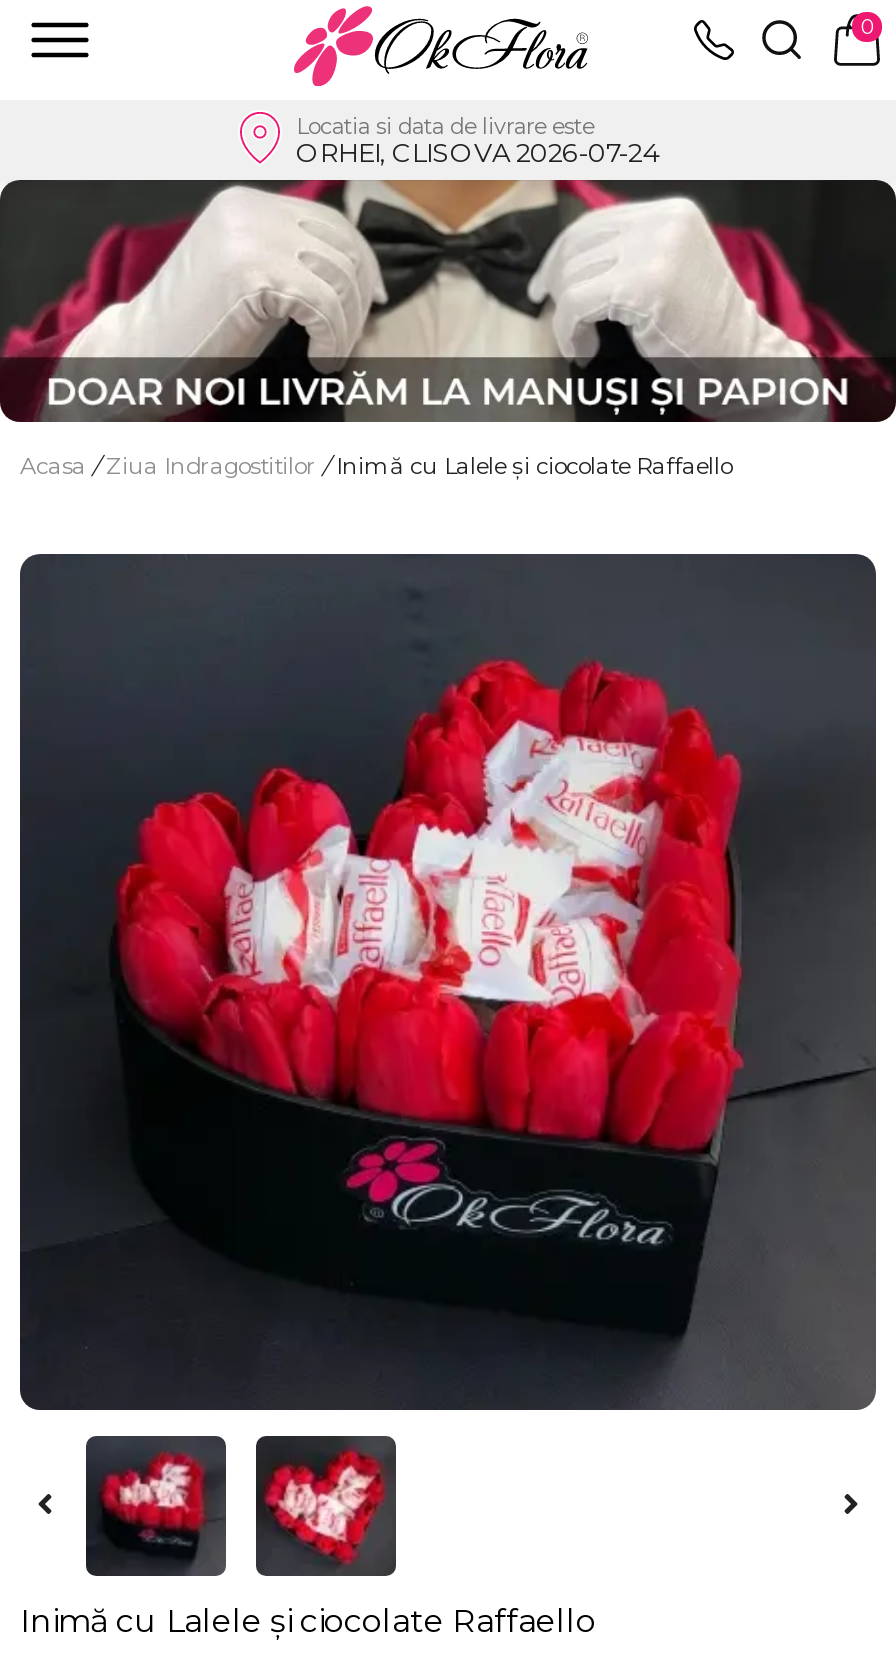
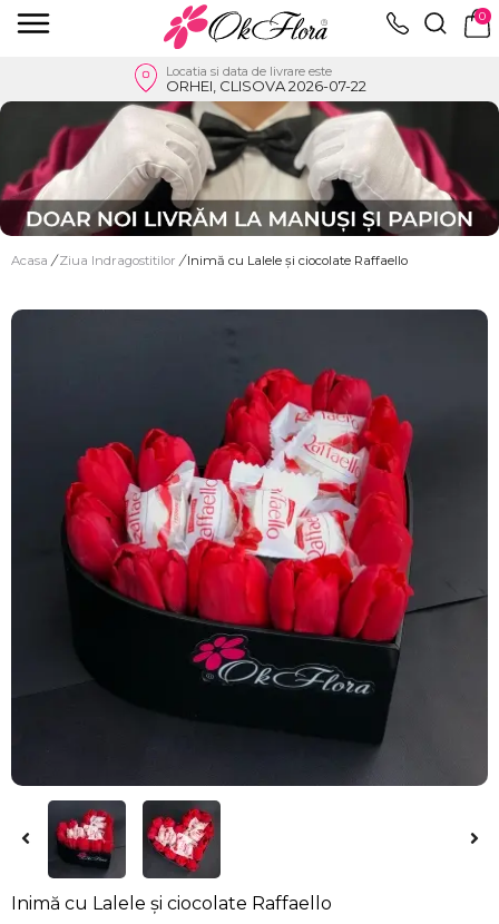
[296,135,658,167] ORHEI, CLISOVA 2026-07-24 -> [165,76,366,94] ORHEI, CLISOVA 2026-07-22

